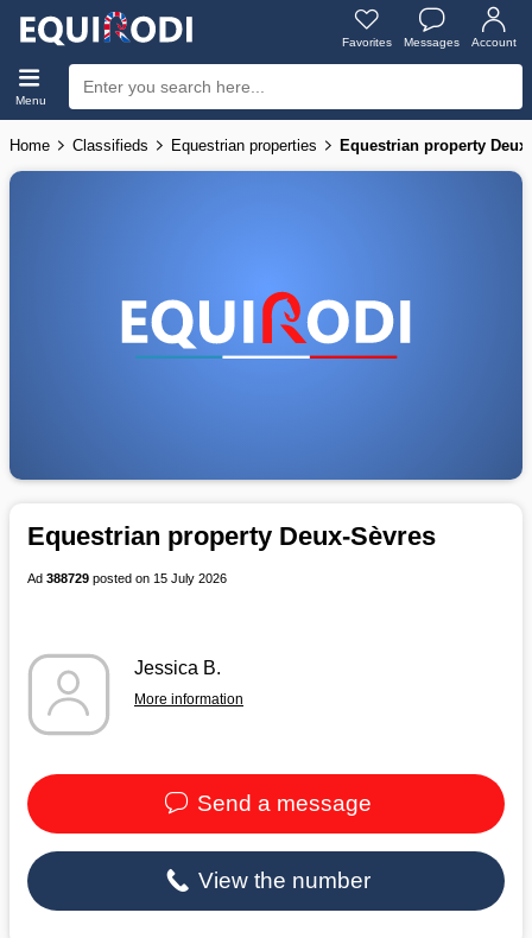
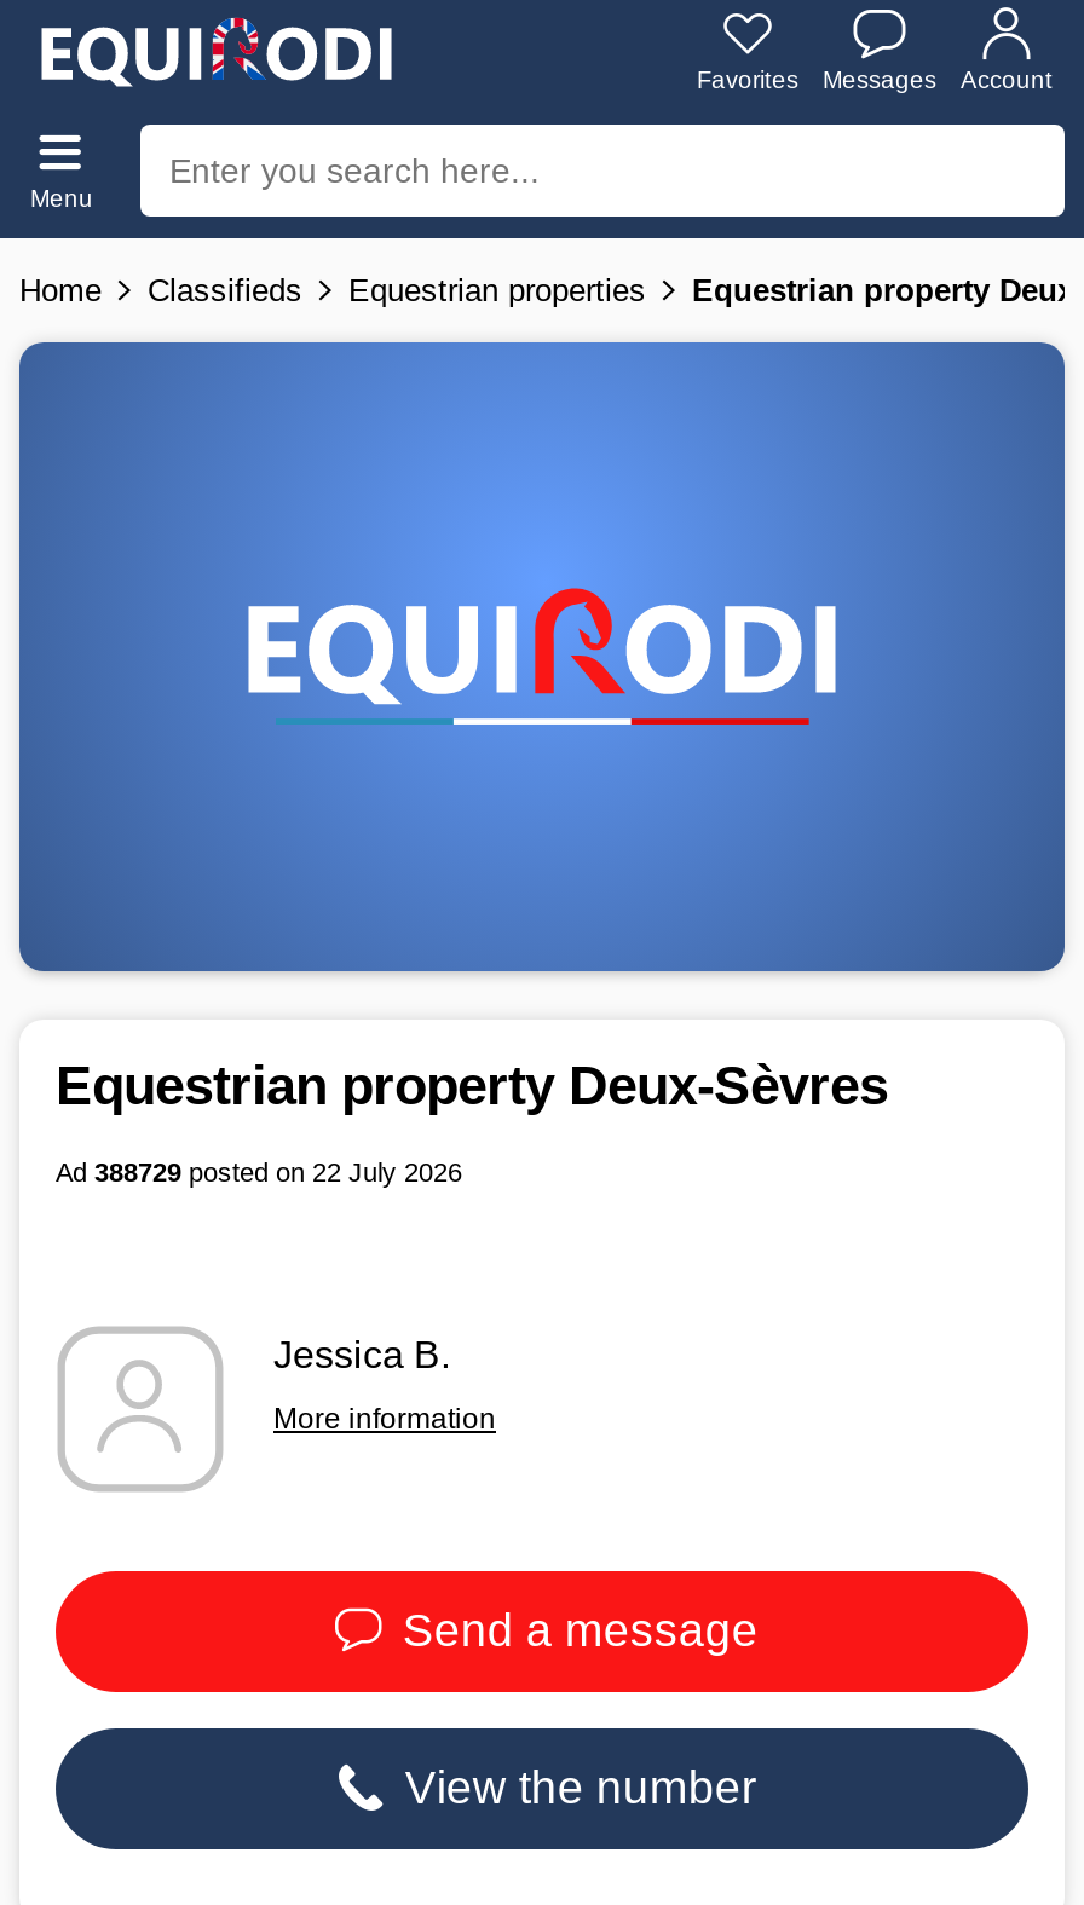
[27,571,227,585] Ad 388729 posted on 15 July 2026 -> [56,1157,462,1186] Ad 388729 posted on 22 July 2026

